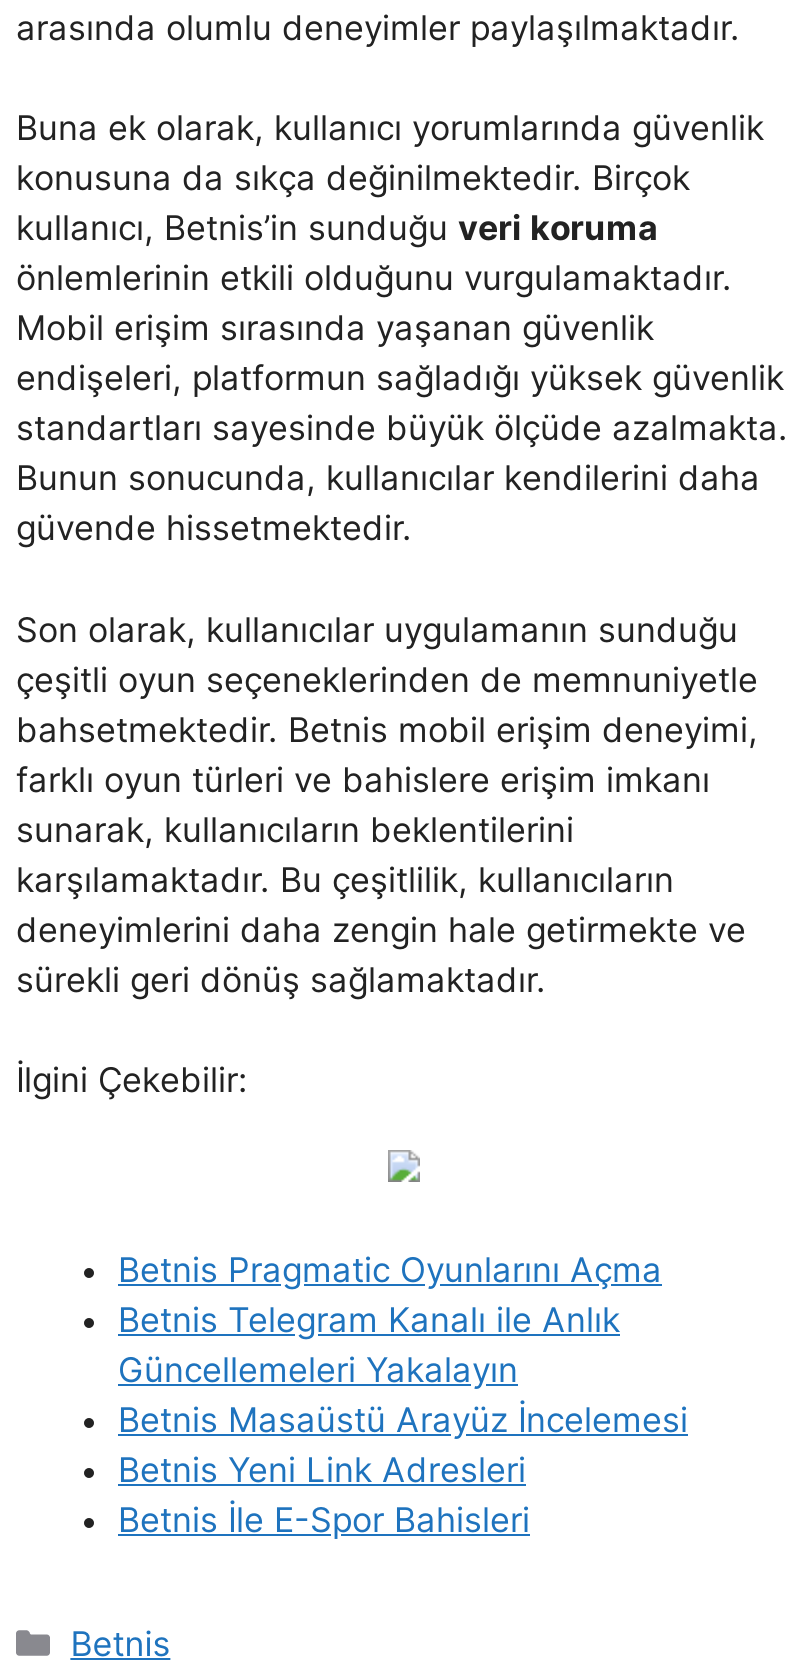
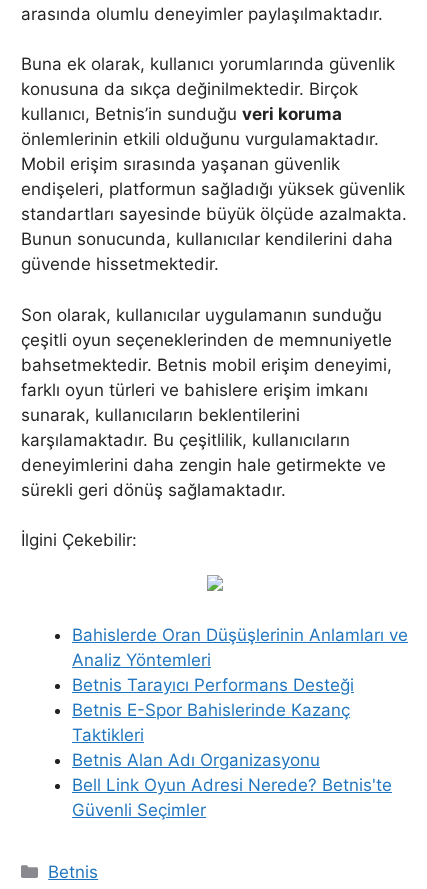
[118,1249,688,1539] Betnis Pragmatic Oyunlarını Açma | Betnis Telegram Kanalı ile Anlık | Güncellemeleri Yakalayın | Betnis Masaüstü Arayüz İncelemesi | Betnis Yeni Link Adresleri | Betnis İle E-Spor Bahisleri -> [72,624,408,819] Bahislerde Oran Düşüşlerinin Anlamları ve | Analiz Yöntemleri | Betnis Tarayıcı Performans Desteği | Betnis E-Spor Bahislerinde Kazanç | Taktikleri | Betnis Alan Adı Organizasyonu | Bell Link Oyun Adresi Nerede? Betnis'te | Güvenli Seçimler

